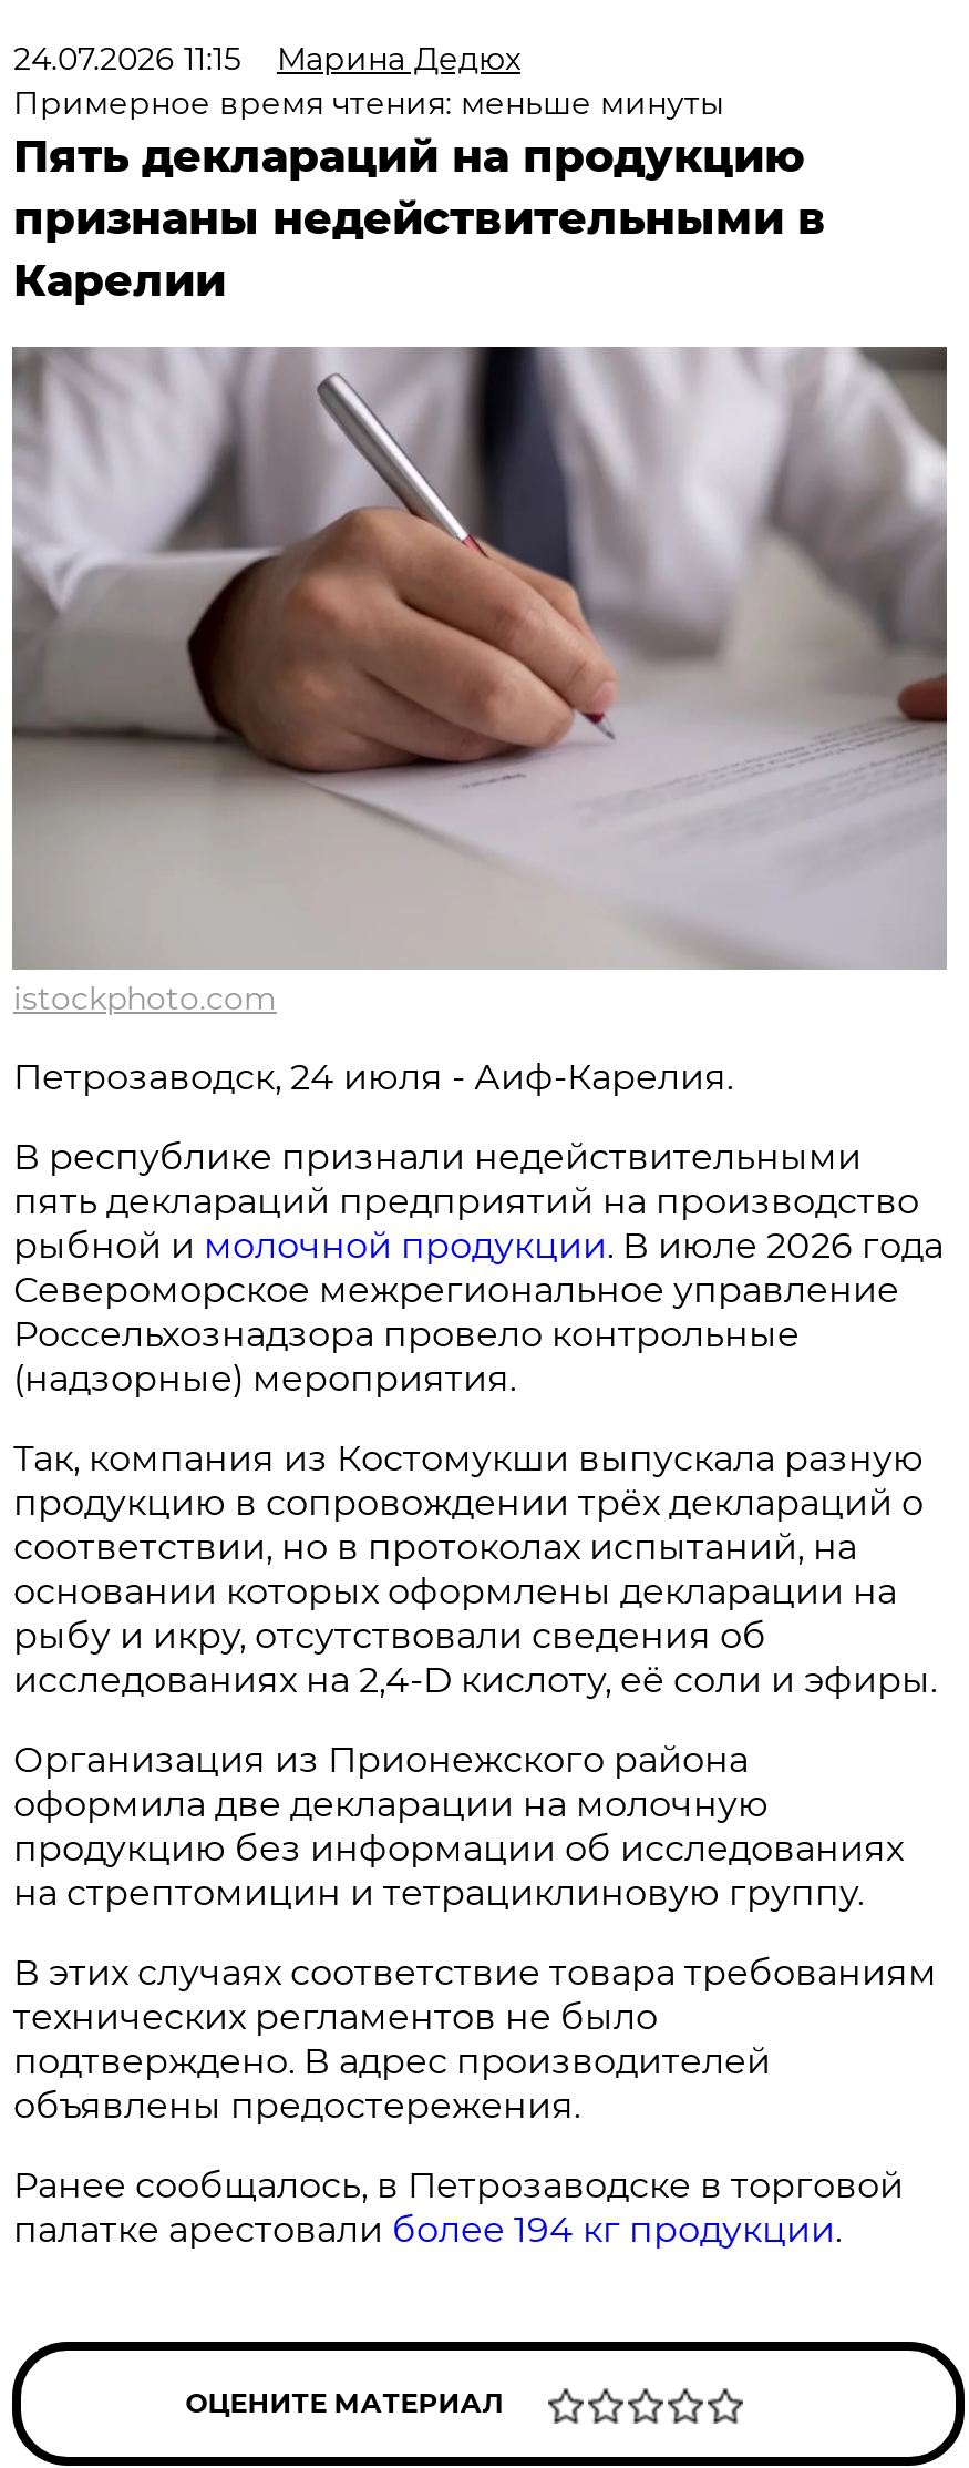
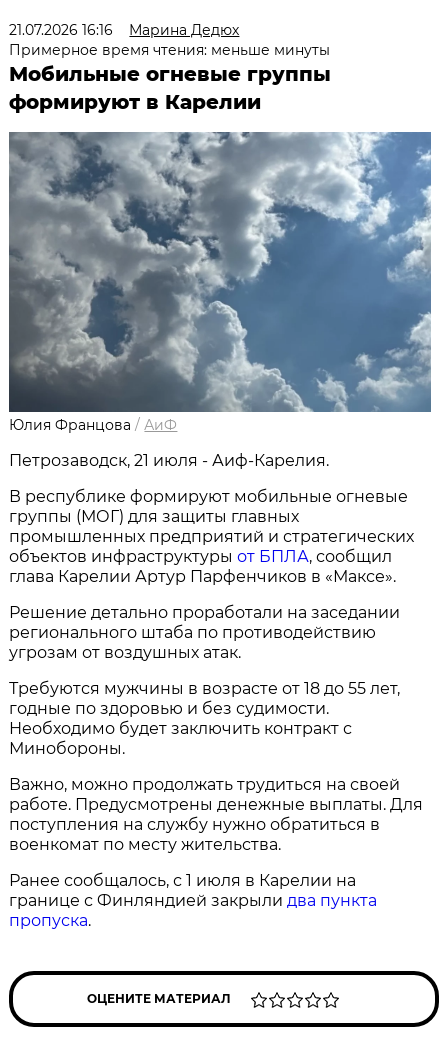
[13,39,520,78] 24.07.2026 11:15 Марина Дедюх -> [9,21,239,39] 21.07.2026 16:16 Марина Дедюх
[13,129,826,307] Пять деклараций на продукцию | признаны недействительными в | Карелии -> [9,62,331,114] Мобильные огневые группы | формируют в Карелии
[12,345,949,1018] [image] | istockphoto.com -> [9,131,431,434] [image] | Юлия Францова / АиФ
[13,1056,733,1098] Петрозаводск, 24 июля - Аиф-Карелия. -> [9,451,329,470] Петрозаводск, 21 июля - Аиф-Карелия.
[13,1136,943,1400] В республике признали недействительными | пять деклараций предприятий на производство | рыбной и молочной продукции. В июле 2026 года | Североморское межрегиональное управление | Россельхознадзора провело контрольные | (надзорные) мероприятия. -> [9,487,414,586] В республике формируют мобильные огневые | группы (МОГ) для защиты главных | промышленных предприятий и стратегических | объектов инфраструктуры от БПЛА, сообщил | глава Карелии Артур Парфенчиков в «Максе».
[13,1437,937,1701] Так, компания из Костомукши выпускала разную | продукцию в сопровождении трёх деклараций о | соответствии, но в протоколах испытаний, на | основании которых оформлены декларации на | рыбу и икру, отсутствовали сведения об | исследованиях на 2,4-D кислоту, её соли и эфиры. -> [9,603,400,662] Решение детально проработали на заседании | регионального штаба по противодействию | угрозам от воздушных атак.
[13,1739,903,1914] Организация из Прионежского района | оформила две декларации на молочную | продукцию без информации об исследованиях | на стрептомицин и тетрациклиновую группу. -> [9,679,400,758] Требуются мужчины в возрасте от 18 до 55 лет, | годные по здоровью и без судимости. | Необходимо будет заключить контракт с | Минобороны.
[13,1952,937,2127] В этих случаях соответствие товара требованиям | технических регламентов не было | подтверждено. В адрес производителей | объявлены предостережения. -> [9,775,423,854] Важно, можно продолжать трудиться на своей | работе. Предусмотрены денежные выплаты. Для | поступления на службу нужно обратиться в | военкомат по месту жительства.
[13,2164,903,2251] Ранее сообщалось, в Петрозаводске в торговой | палатке арестовали более 194 кг продукции. -> [9,871,377,930] Ранее сообщалось, с 1 июля в Карелии на | границе с Финляндией закрыли два пункта | пропуска.

